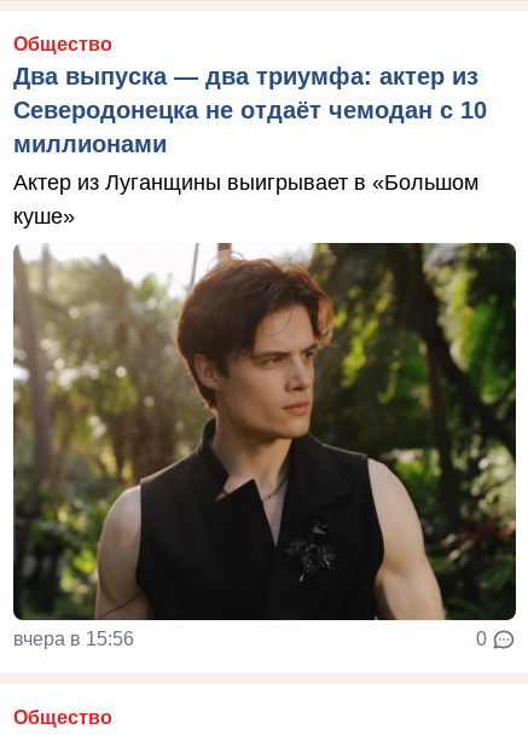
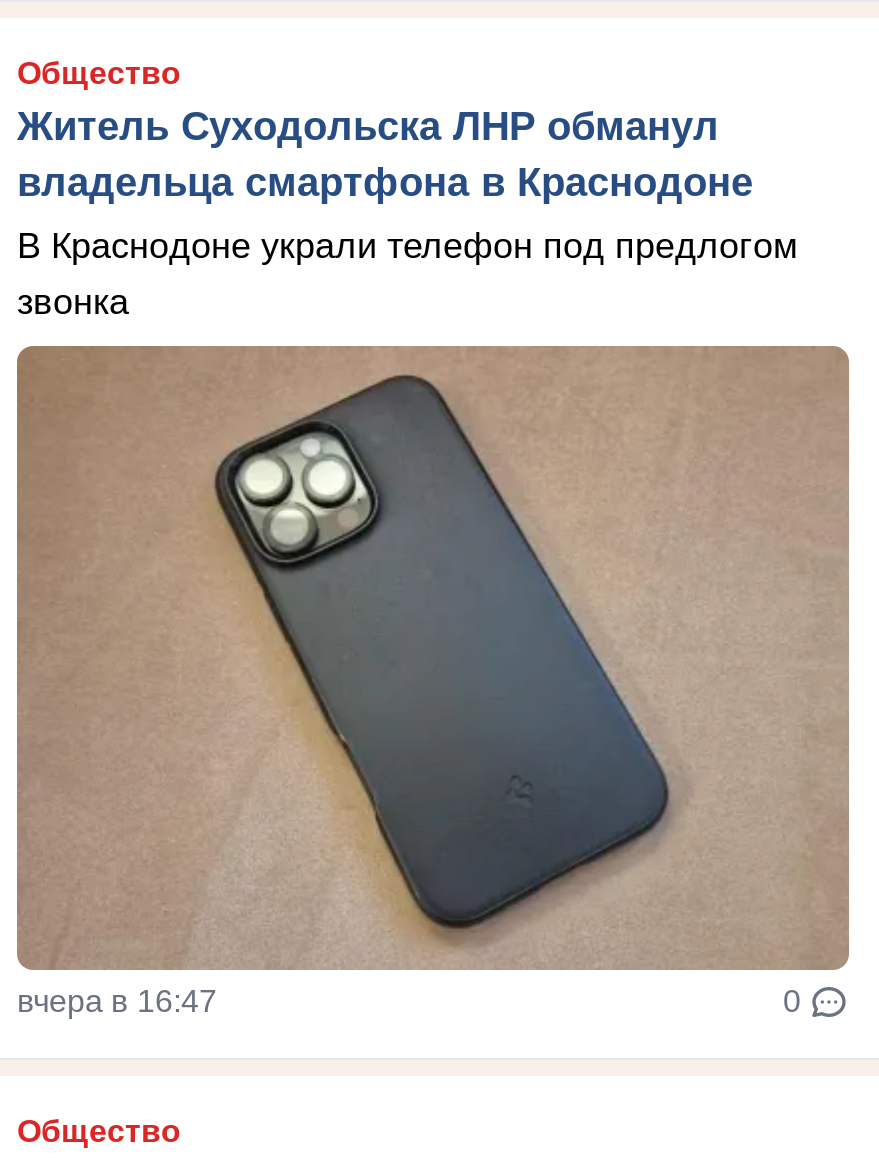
[13,63,487,157] Два выпуска — два триумфа: актер из | Северодонецка не отдаёт чемодан с 10 | миллионами -> [17,104,753,204] Житель Суходольска ЛНР обманул | владельца смартфона в Краснодоне
[13,171,478,229] Актер из Луганщины выигрывает в «Большом | куше» -> [17,226,797,322] В Краснодоне украли телефон под предлогом | звонка
[12,243,516,649] [image] | вчера в 15:56 -> [15,344,851,1018] [image] | вчера в 16:47

